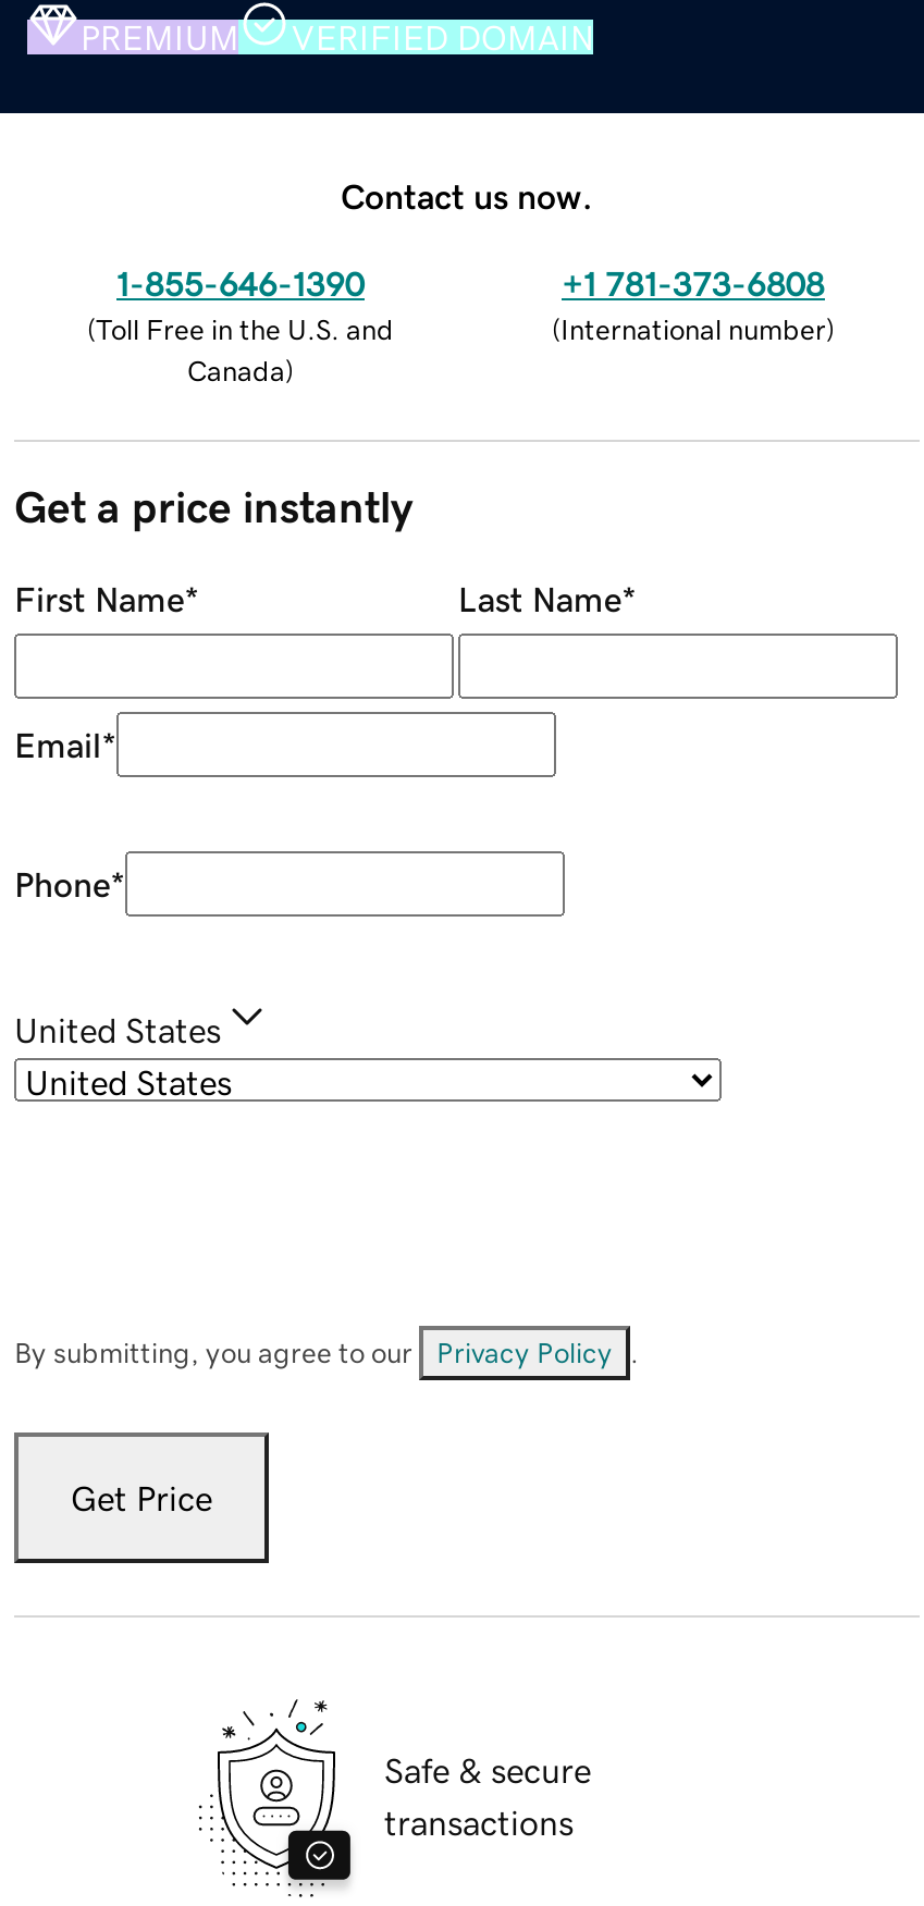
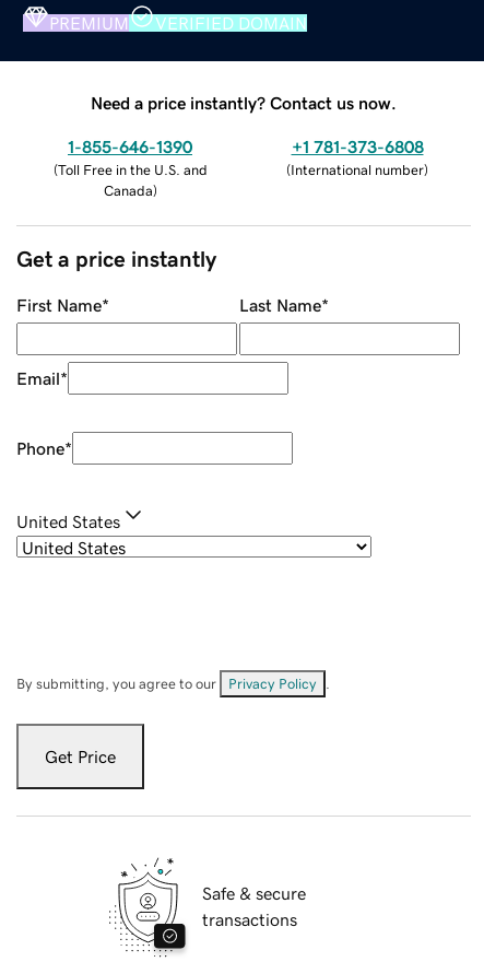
[341,178,593,212] Contact us now. -> [91,94,397,111] Need a price instantly? Contact us now.

